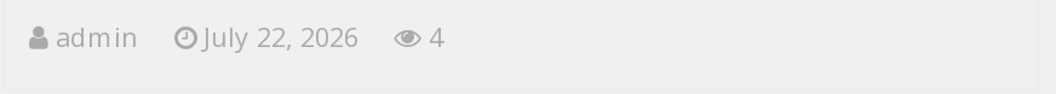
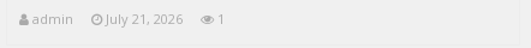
[203,18,443,54] July 22, 2026 | 4 -> [106,10,225,28] July 21, 2026 | 1

